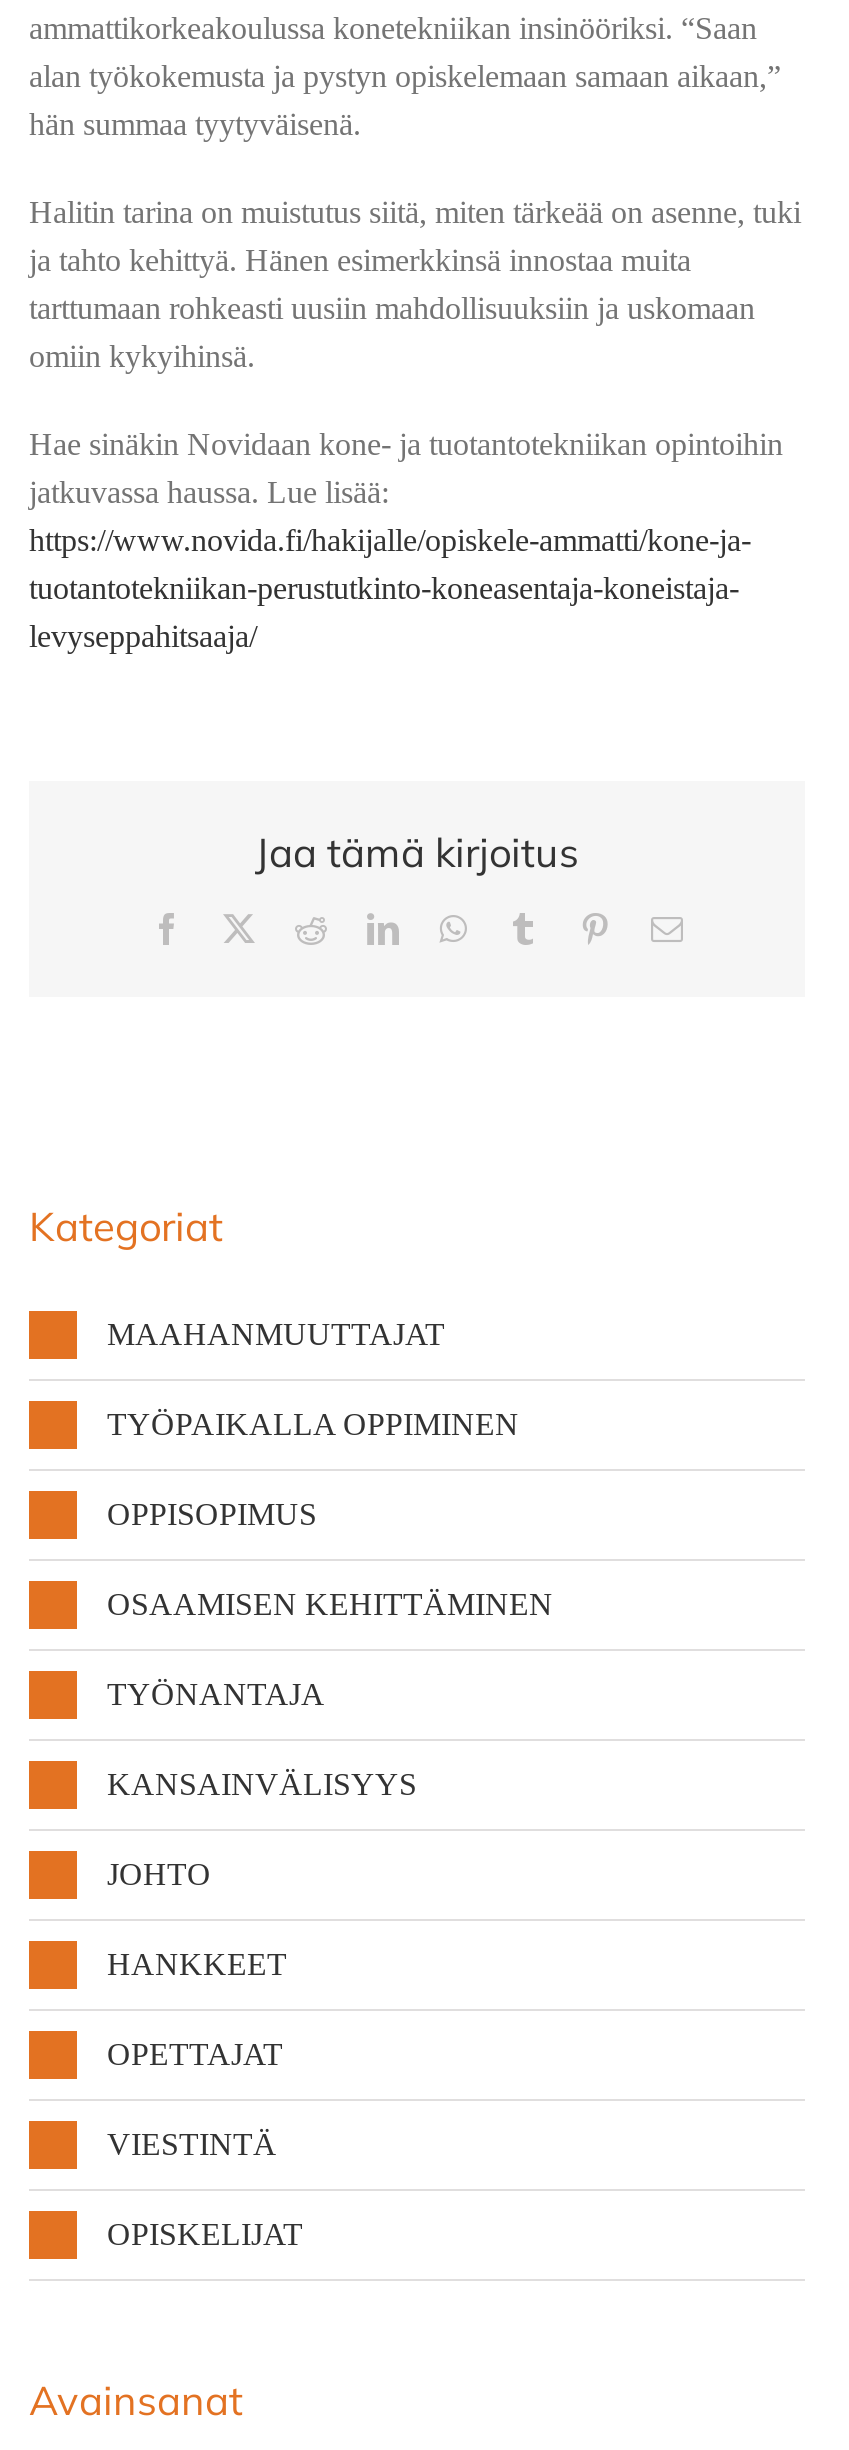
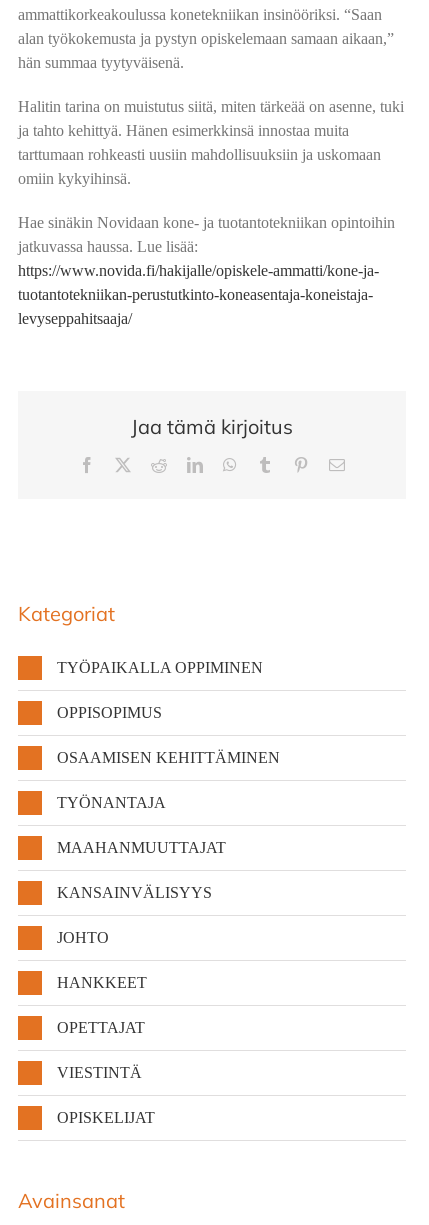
moved [107,1317,445,1351] -> [57,839,226,856]: MAAHANMUUTTAJAT
moved [107,1407,553,1711] -> [57,659,280,811]: TYÖPAIKALLA OPPIMINEN | OPPISOPIMUS | OSAAMISEN KEHITTÄMINEN | TYÖNANTAJA

